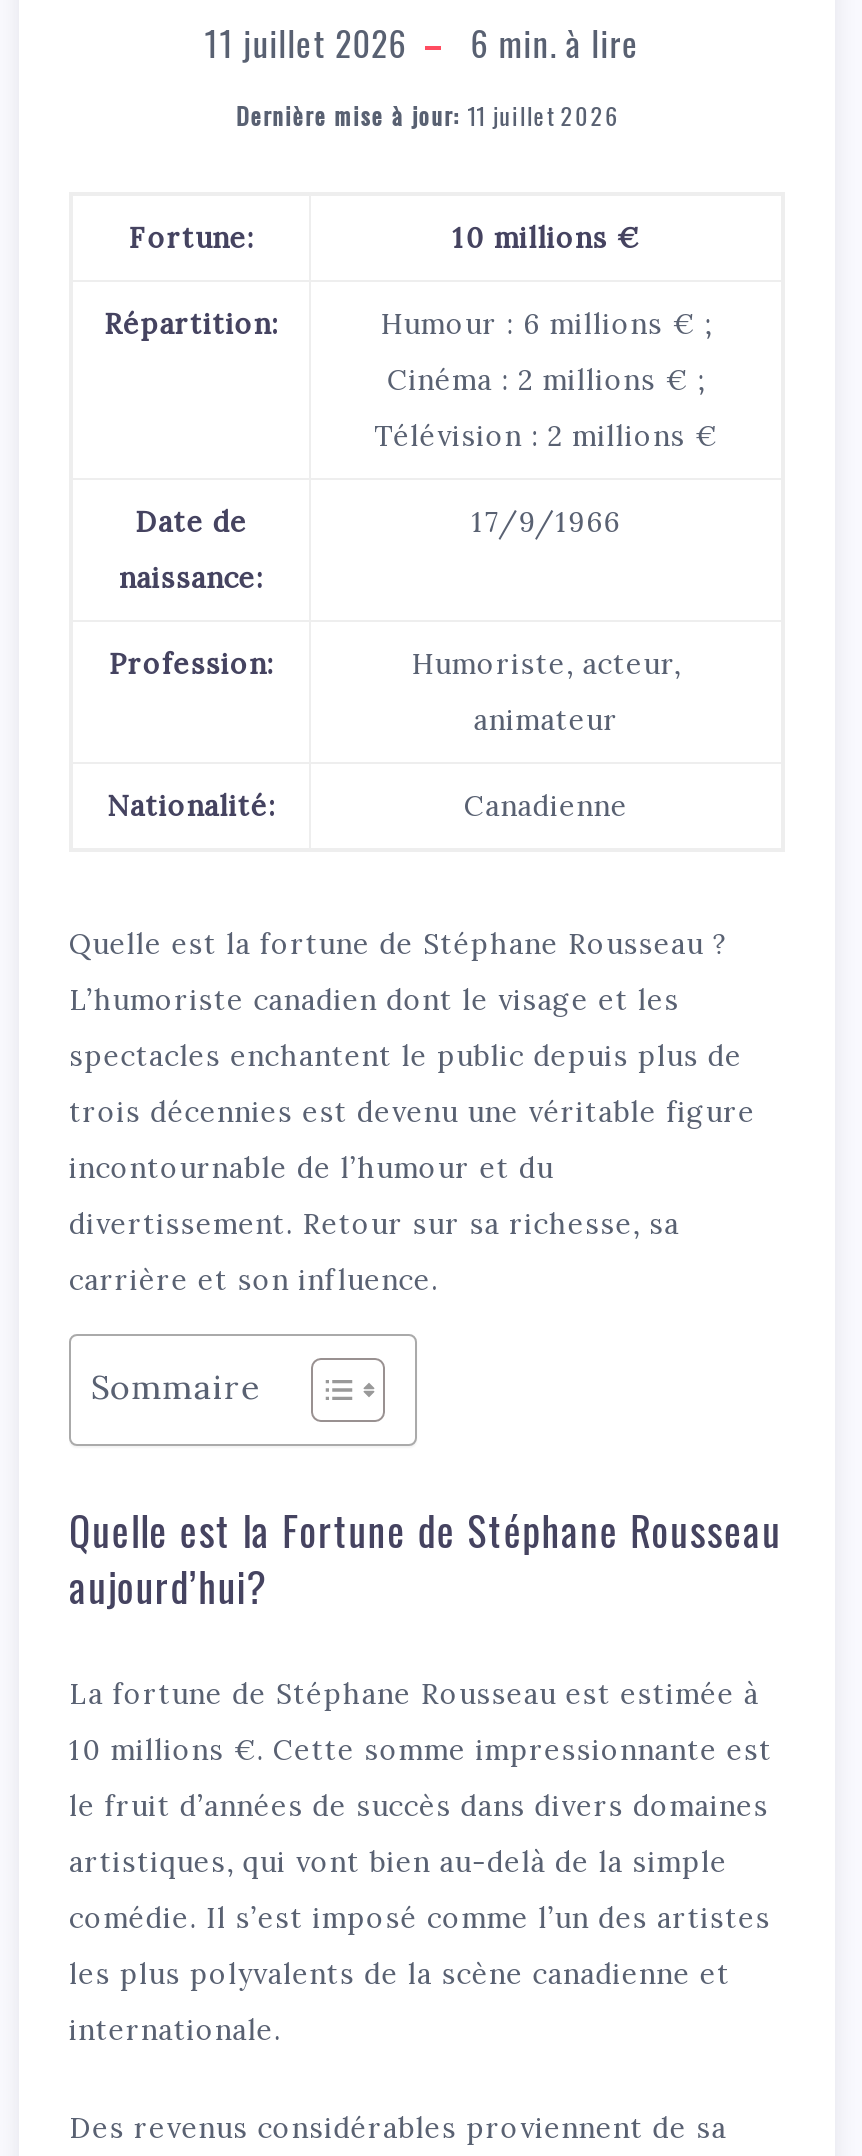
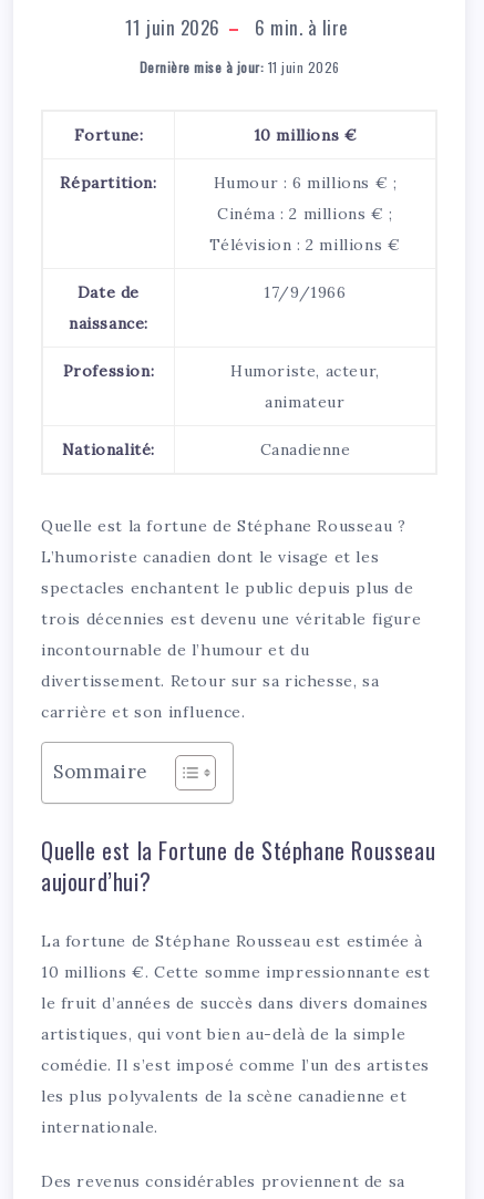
[205,18,639,68] 11 juillet 2026 6 min. à lire -> [125,14,348,41] 11 juin 2026 6 min. à lire
[235,98,619,132] Dernière mise à jour: 11 juillet 2026 -> [139,58,339,77] Dernière mise à jour: 11 juin 2026

